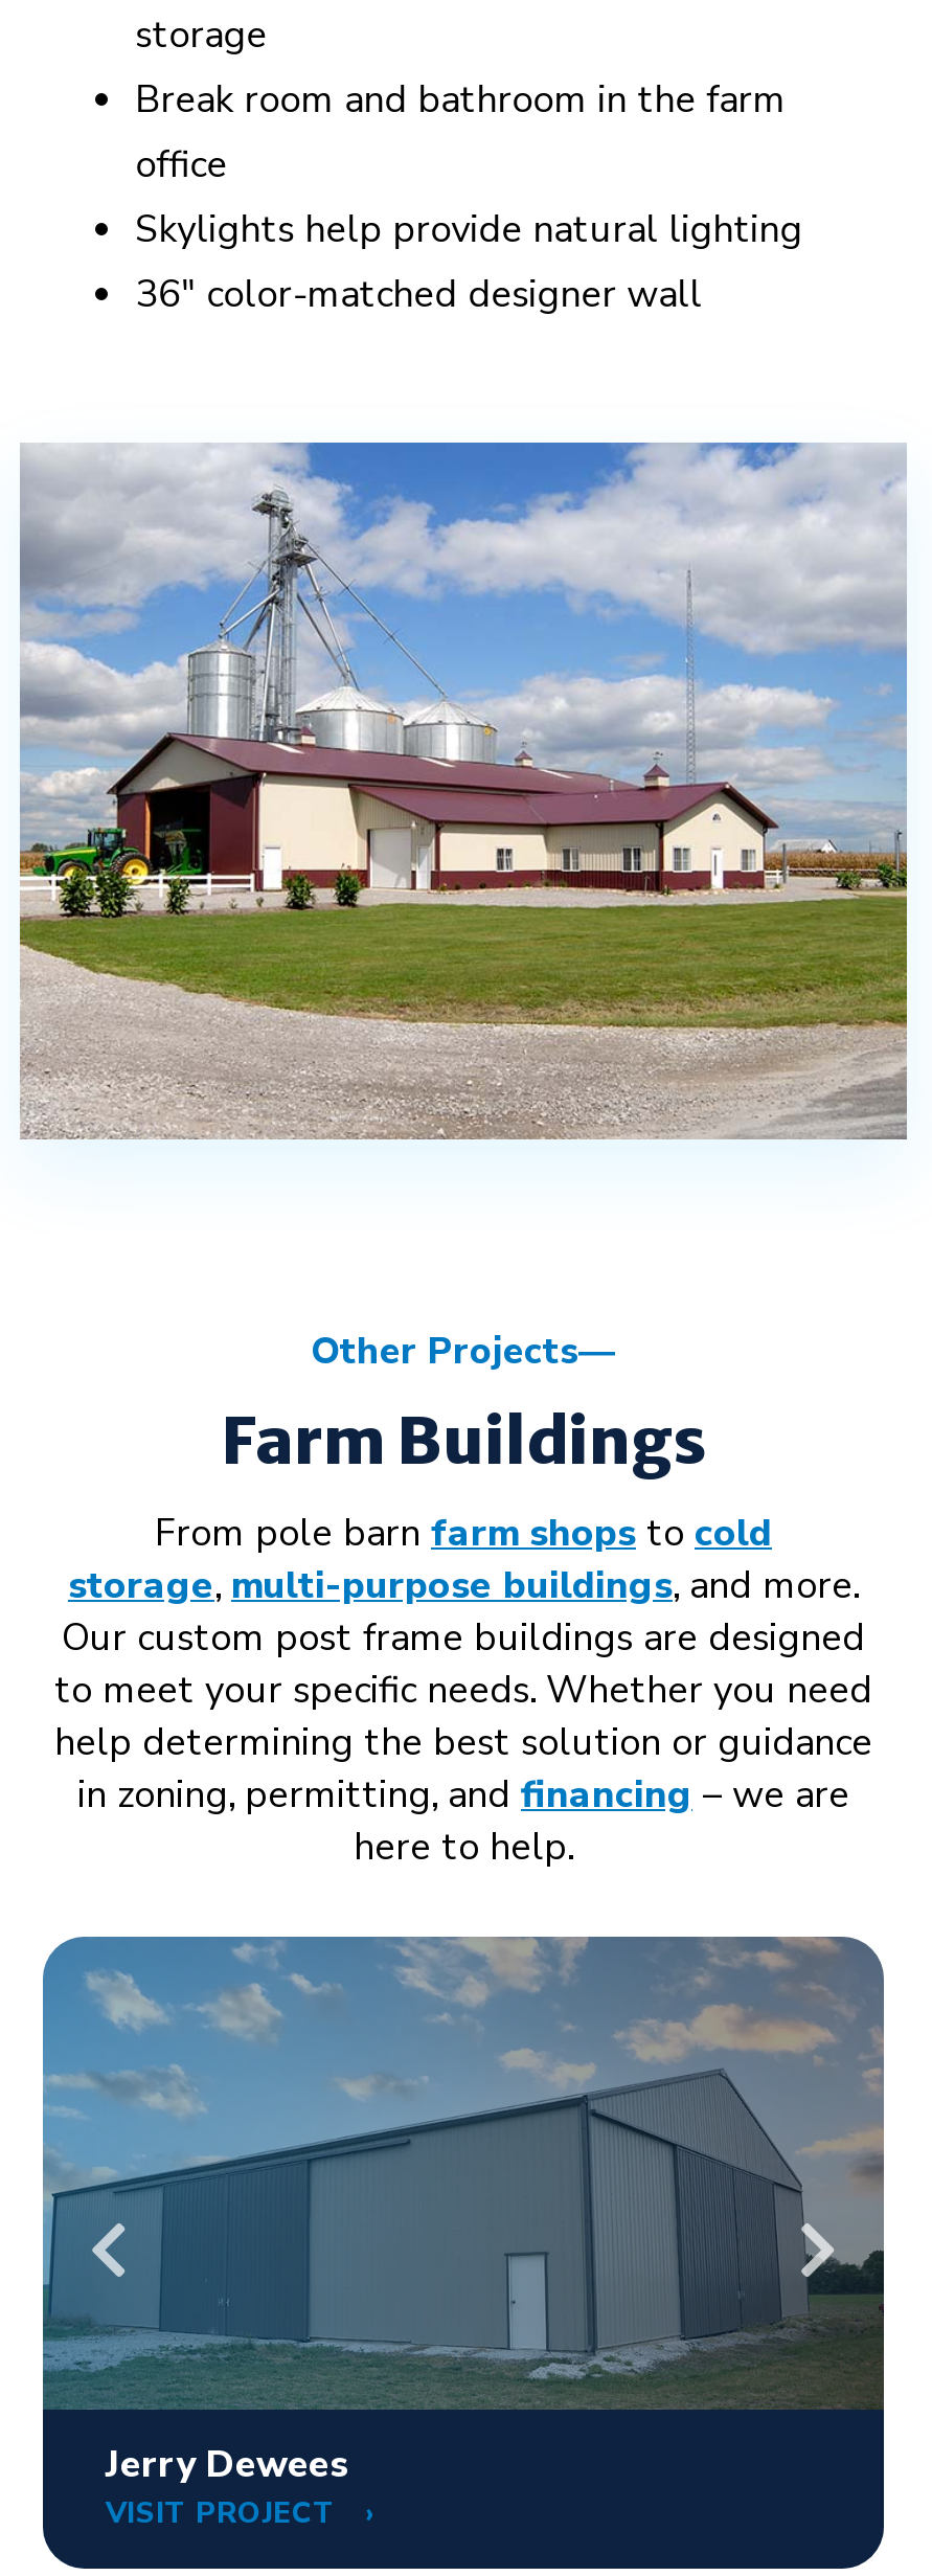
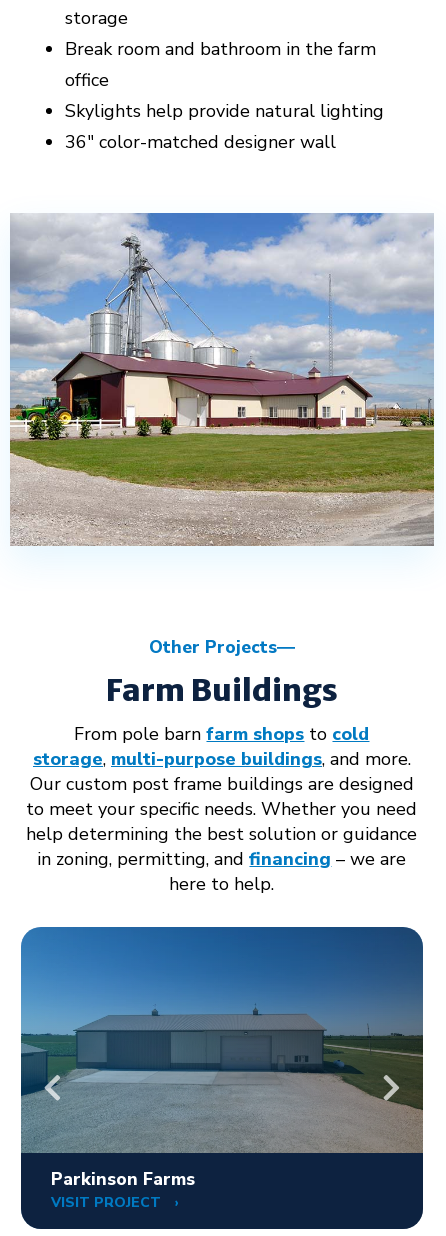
[41,1938,884,2490] [image] | Jerry Dewees -> [20,927,423,1191] [image] | Parkinson Farms

